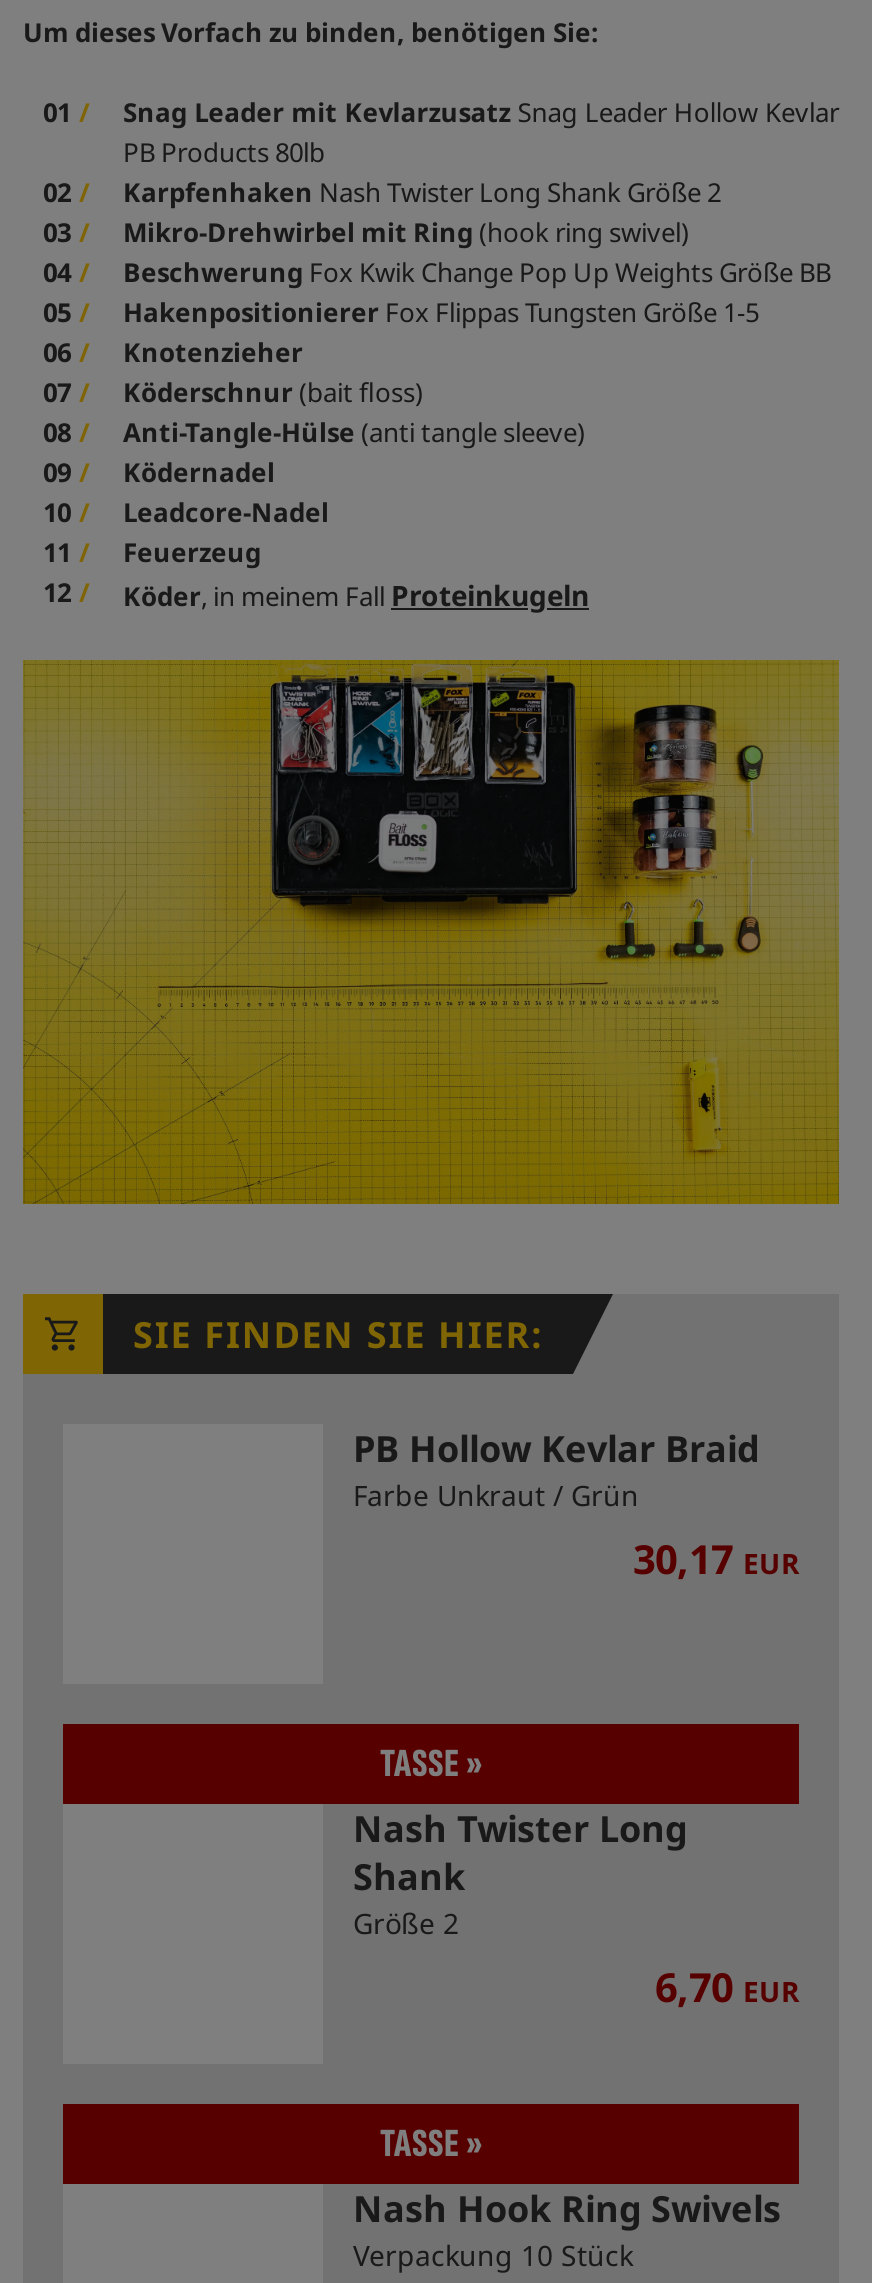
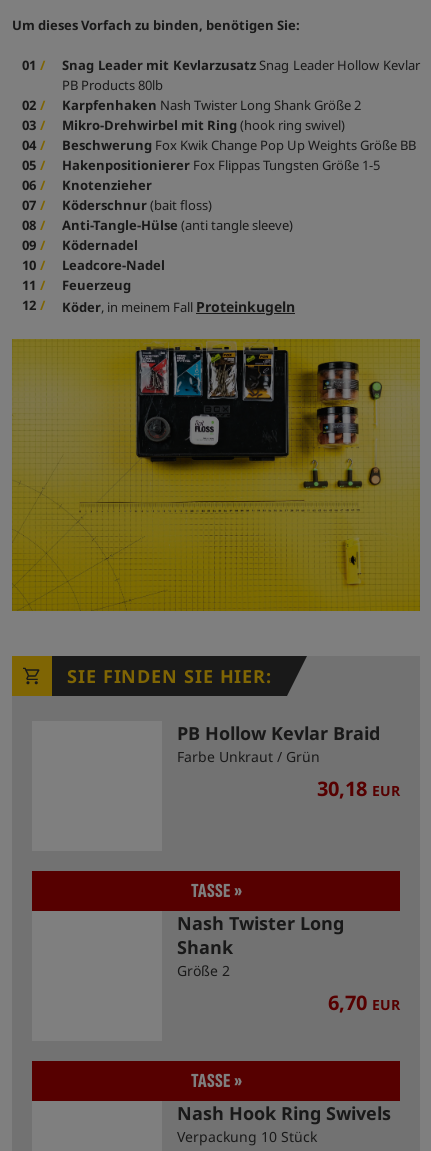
[633,1532,799,1586] 30,17 EUR -> [317,775,400,802] 30,18 EUR

